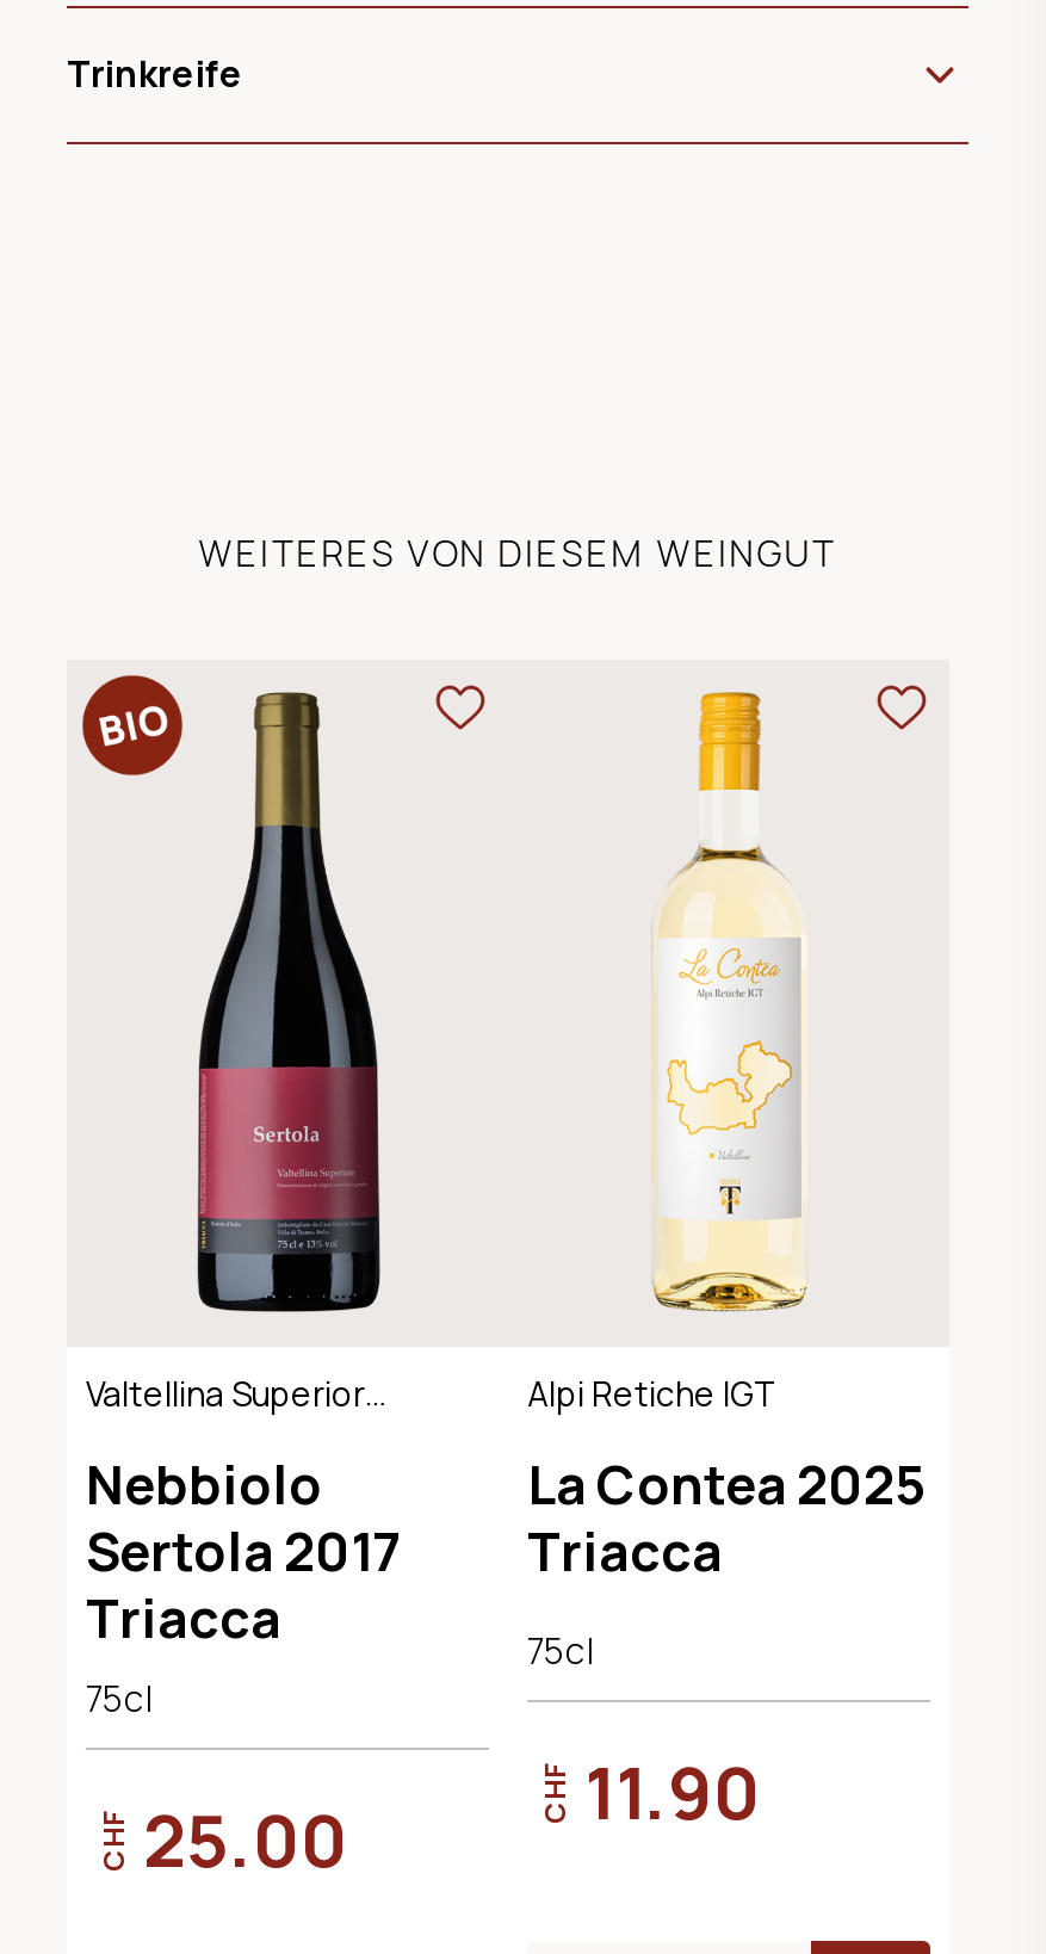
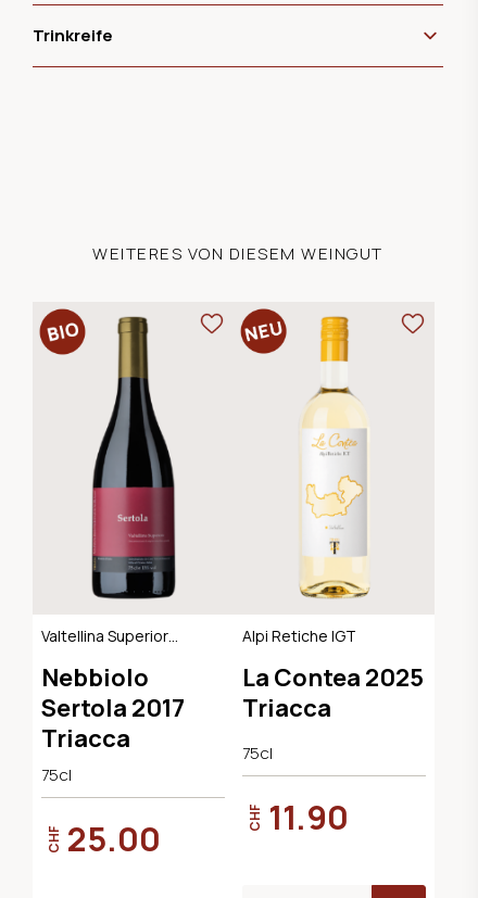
none -> [240,307,288,355] [image]

